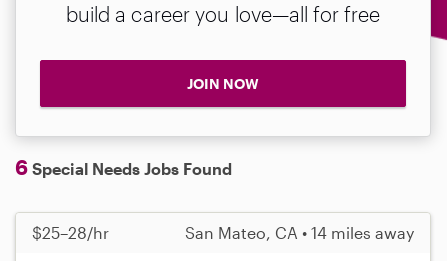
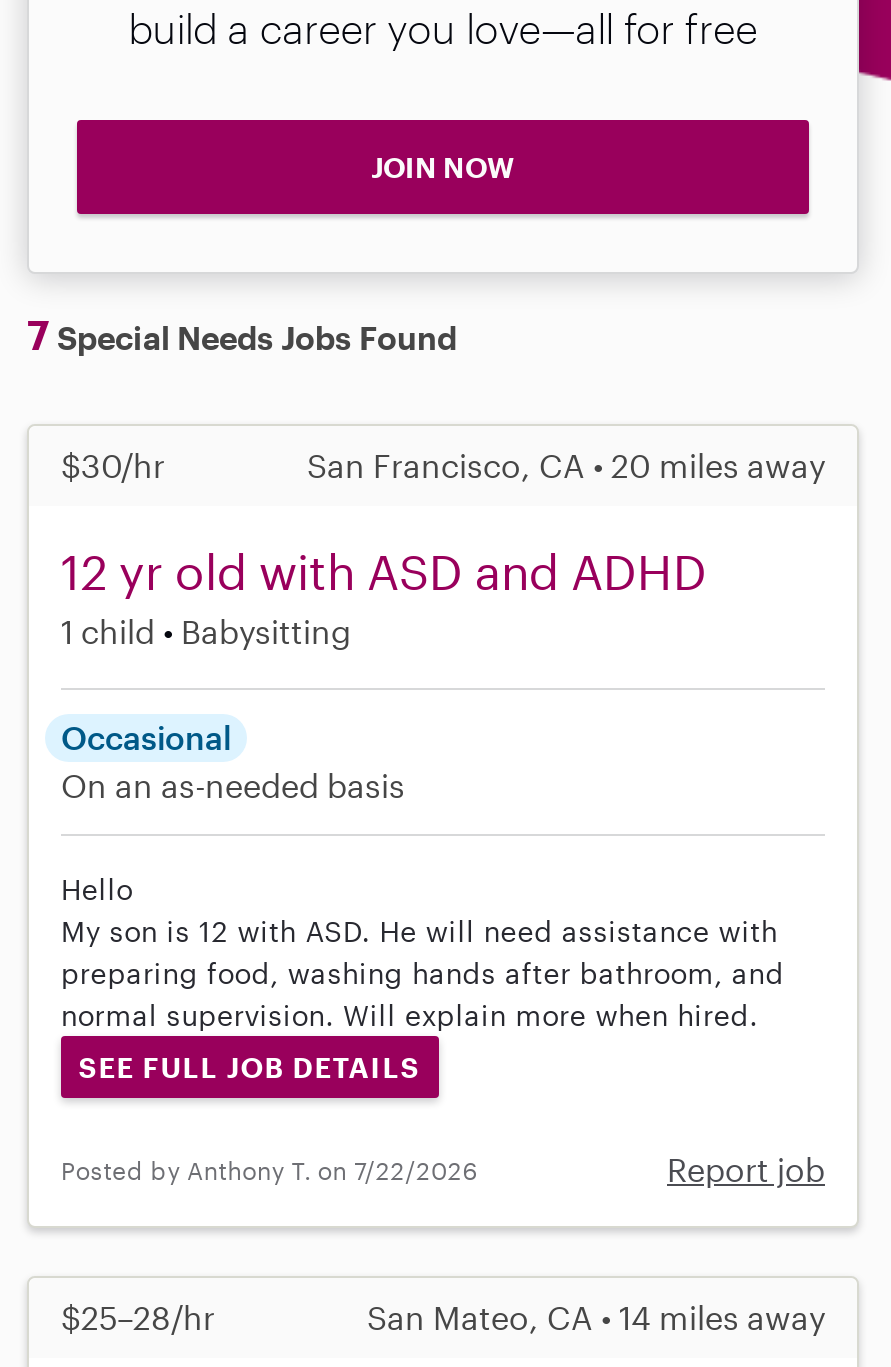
[15,155,232,179] 6 Special Needs Jobs Found -> [27,310,825,1189] 7 Special Needs Jobs Found | $30/hr | San Francisco, CA • 20 miles away | 12 yr old with ASD and ADHD | 1 child | Babysitting | Occasional | On an as-needed basis | Hello | My son is 12 with ASD. He will need assistance with | preparing food, washing hands after bathroom, and | normal supervision. Will explain more when hired. | SEE FULL JOB DETAILS | Posted by Anthony T. on 7/22/2026 | Report job

